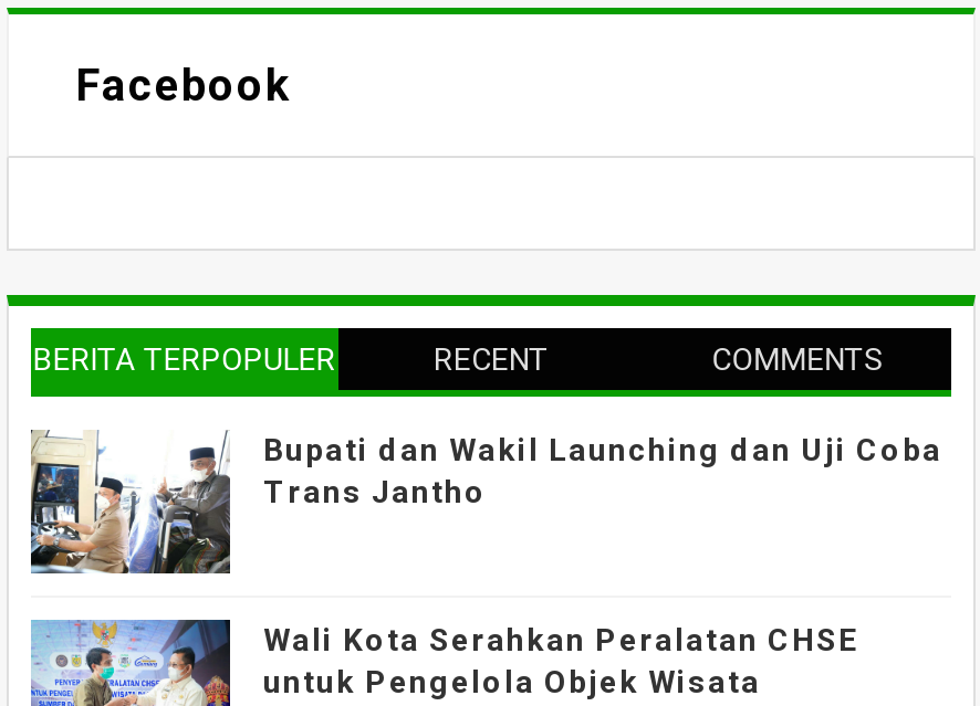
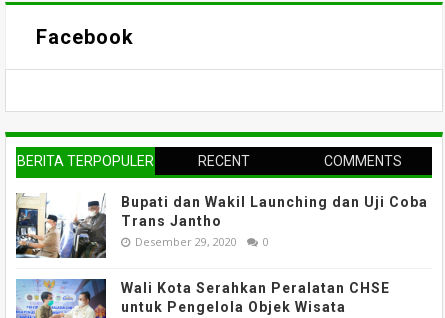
none -> [135,234,269,249] Desember 29, 2020 | 0

